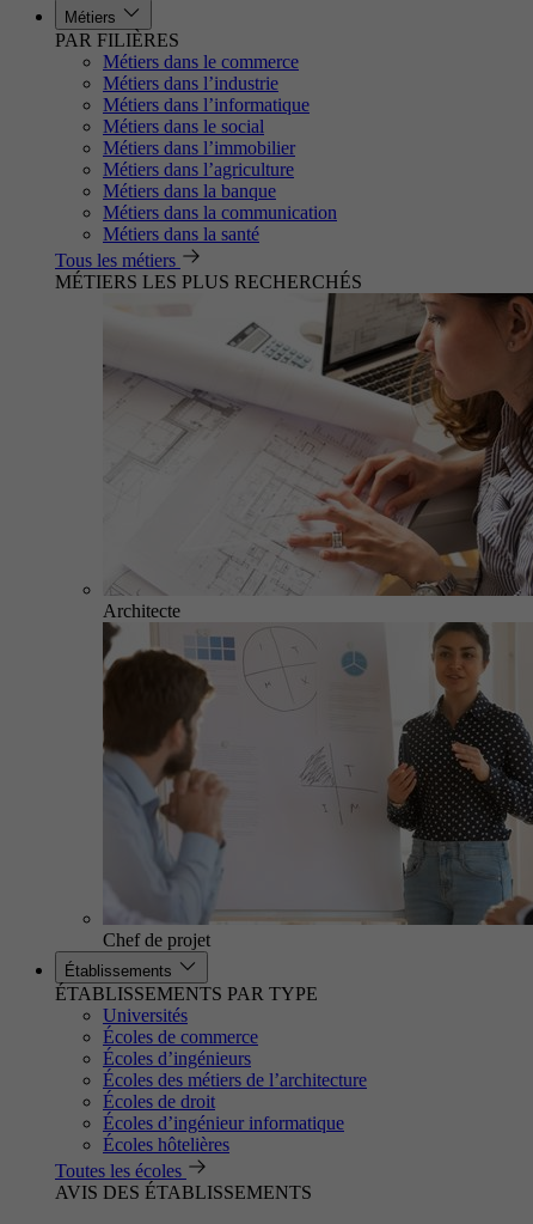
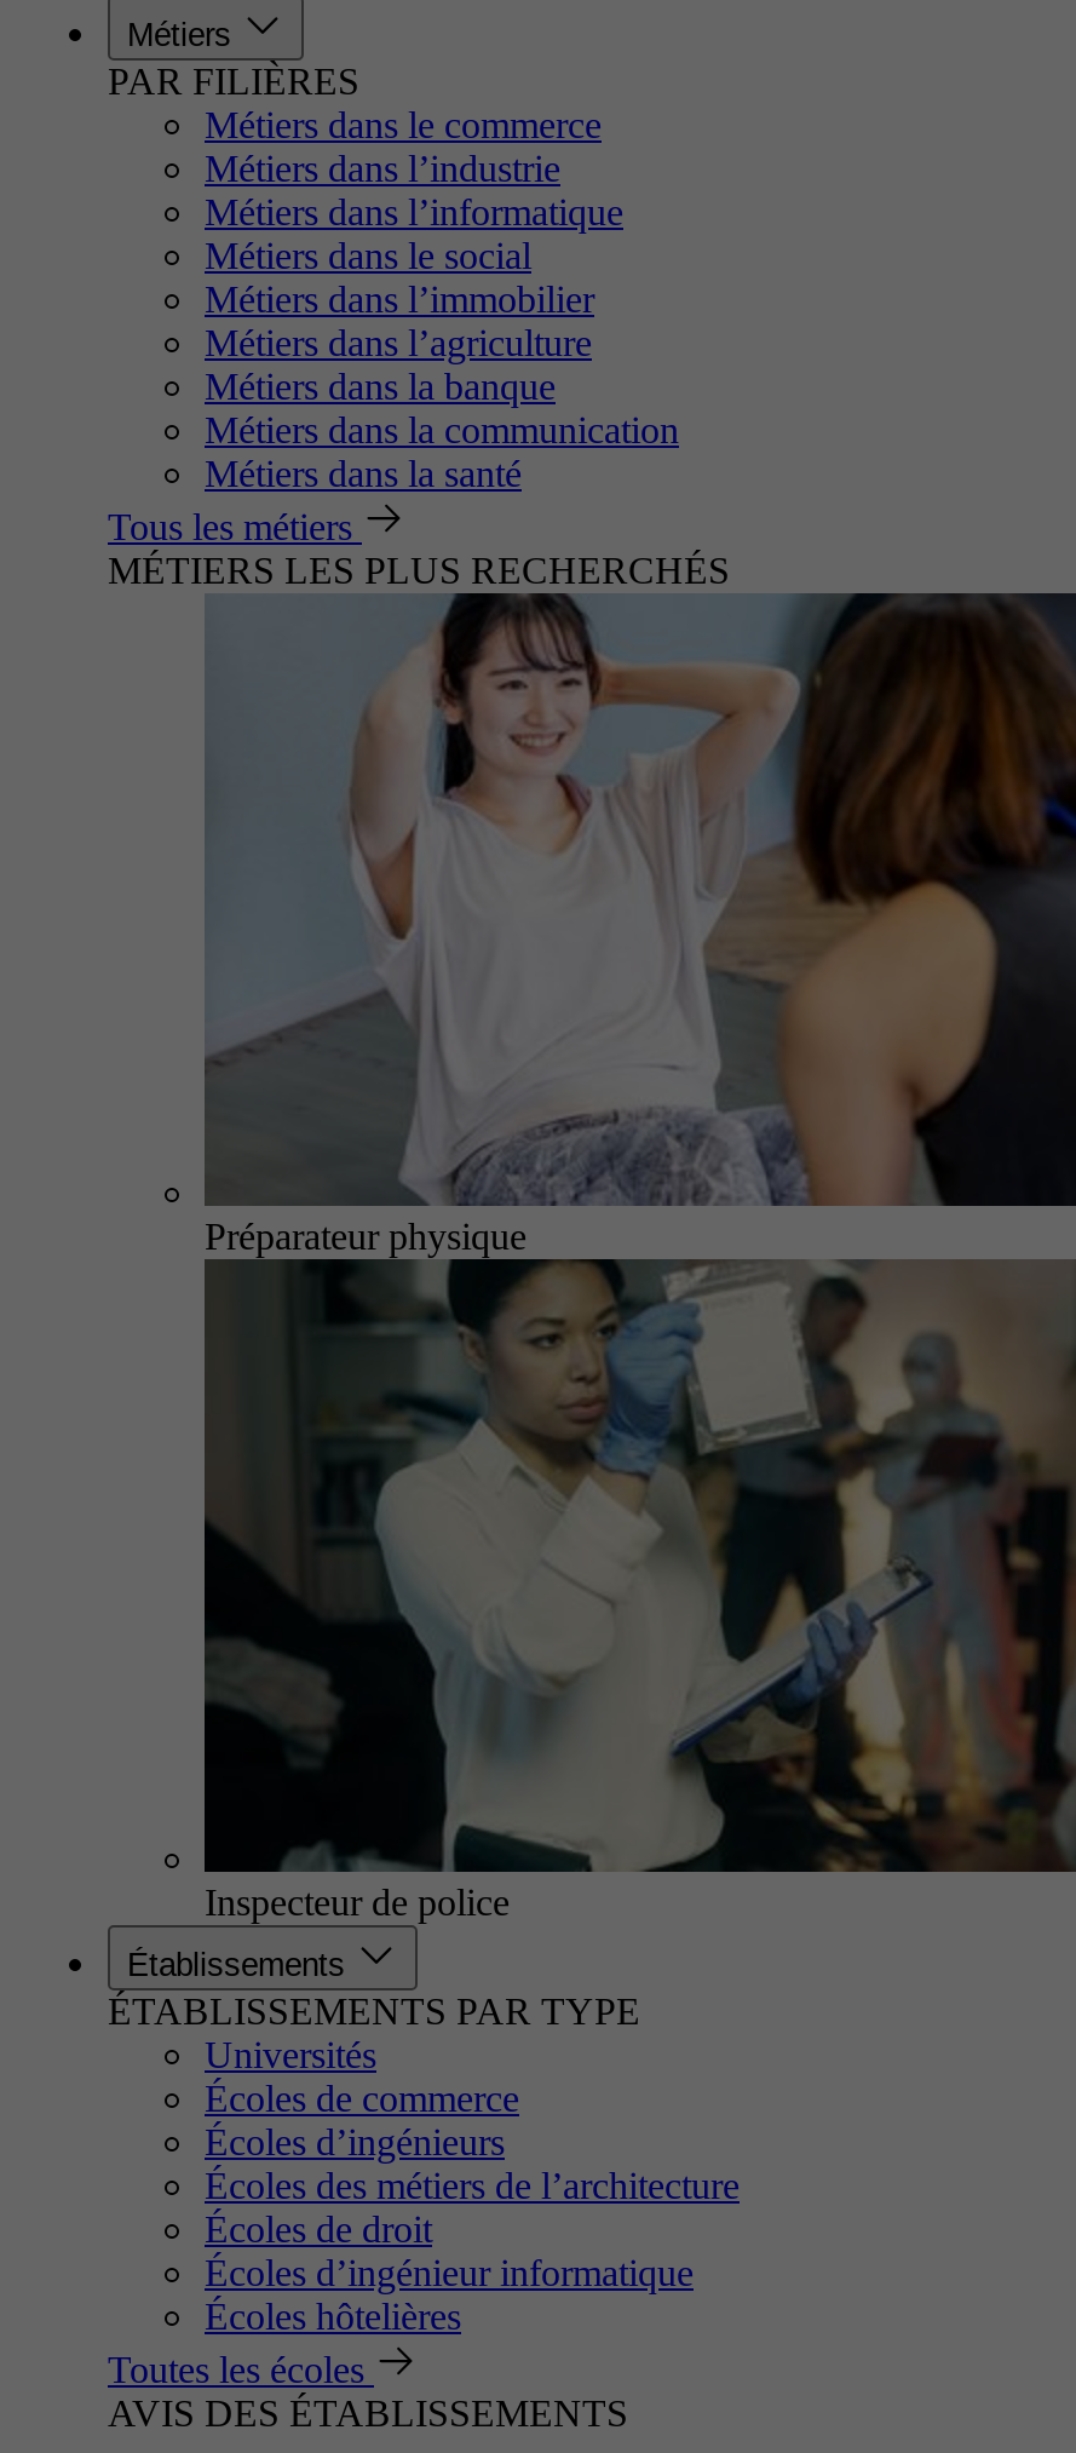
[103,292,529,621] [image] | Architecte -> [202,591,1069,1257] [image] | Préparateur physique
[103,622,529,950] [image] | Chef de projet -> [202,1257,1069,1923] [image] | Inspecteur de police

